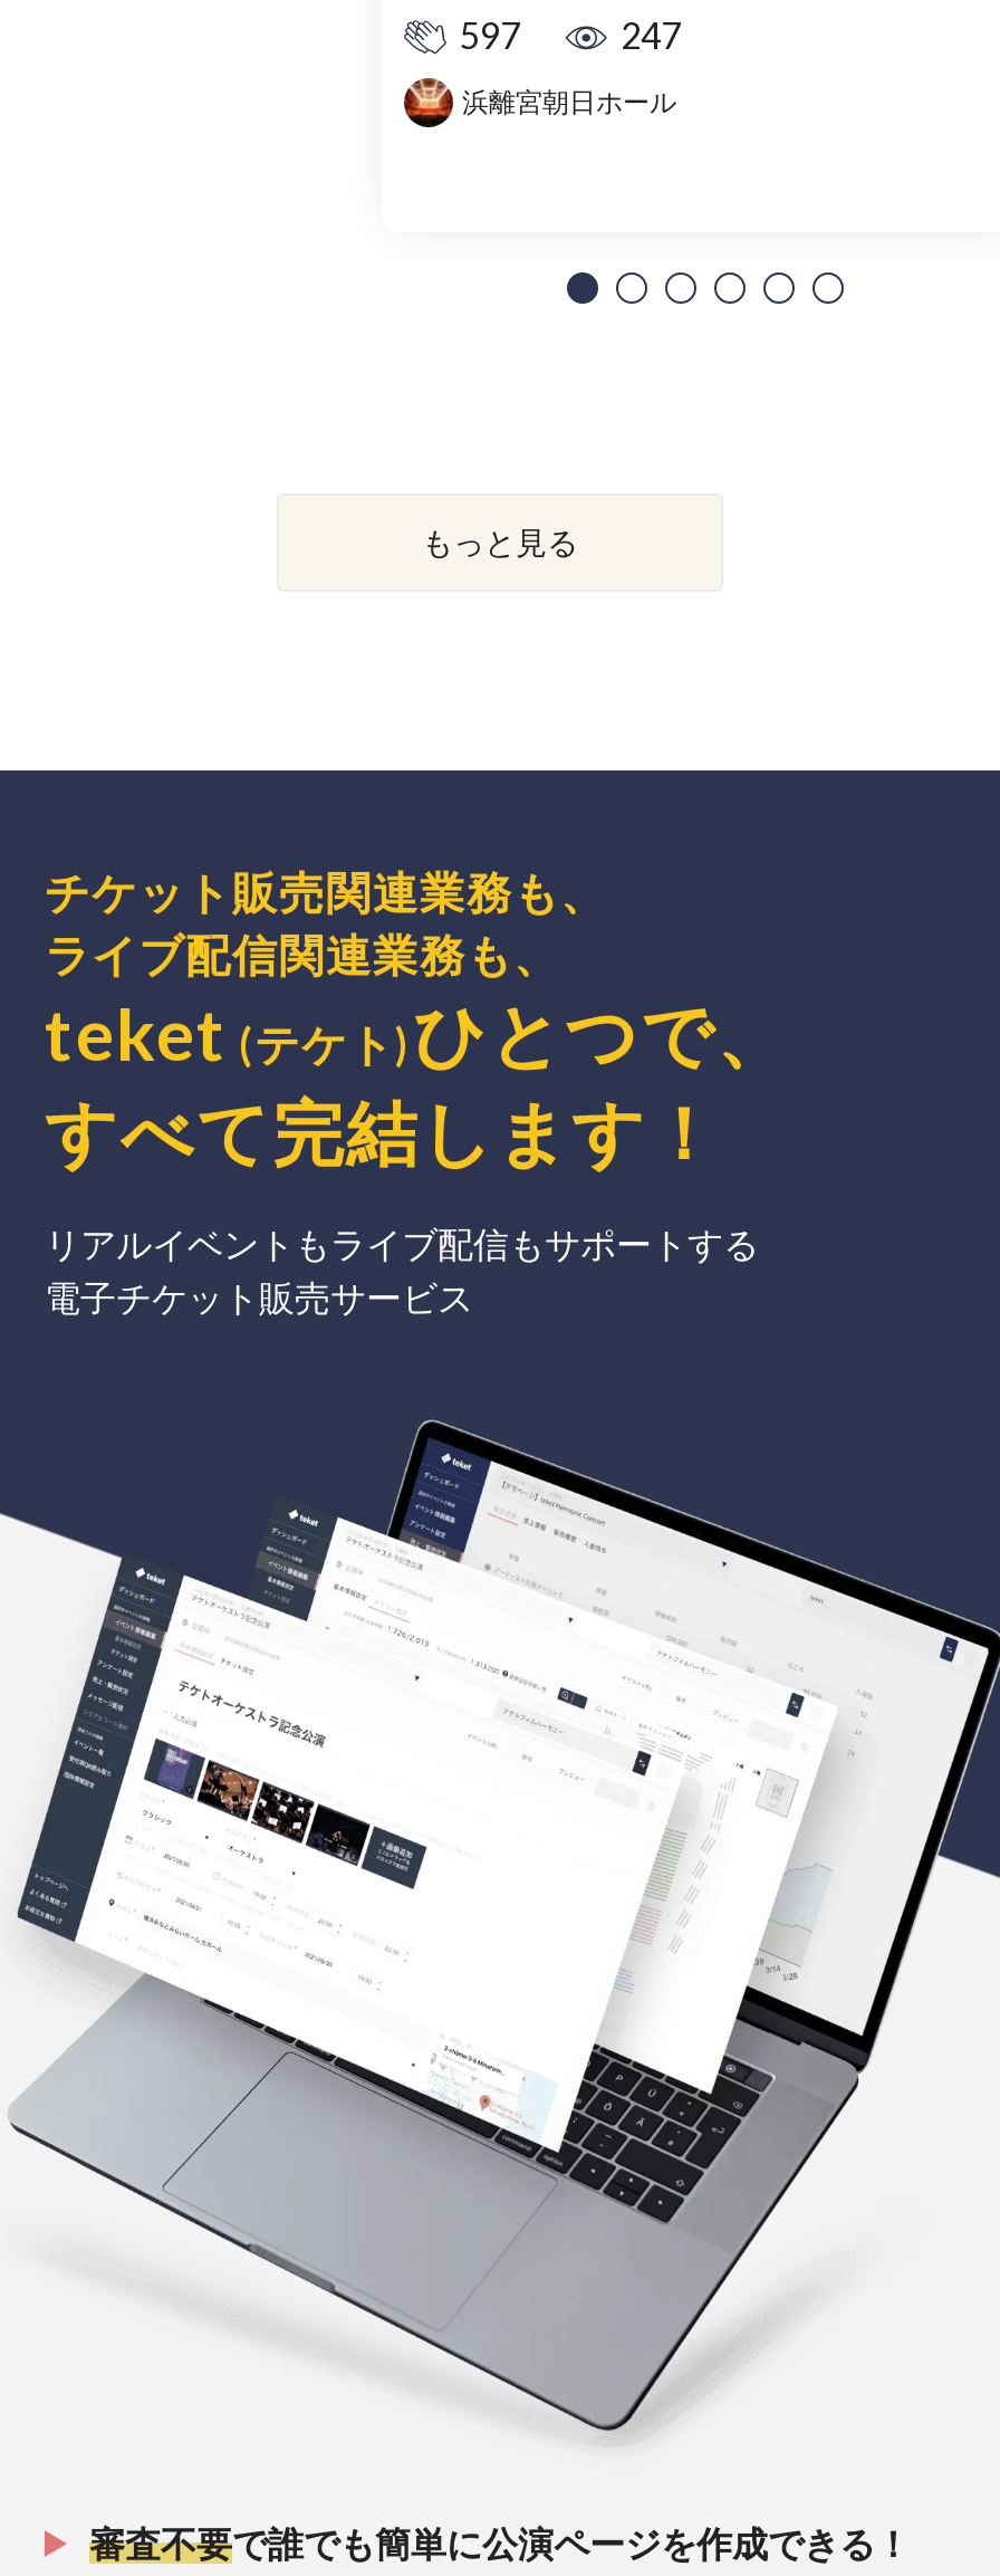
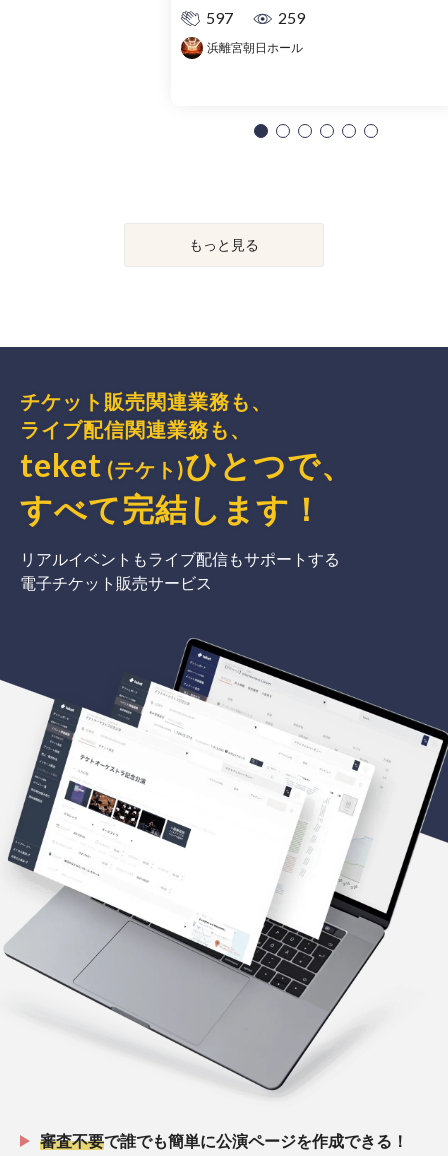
[621,15,681,57] 247 -> [278,8,305,27] 259

